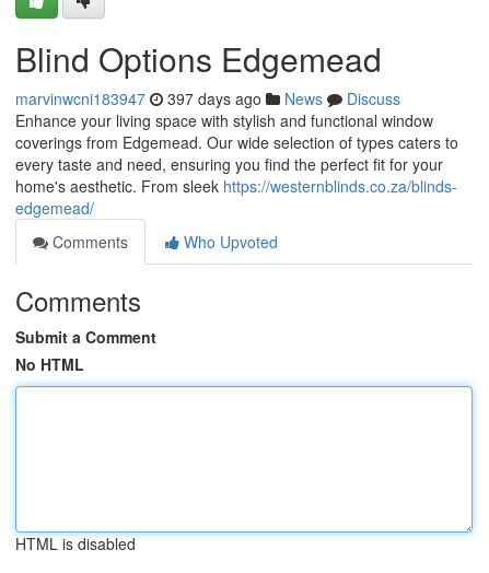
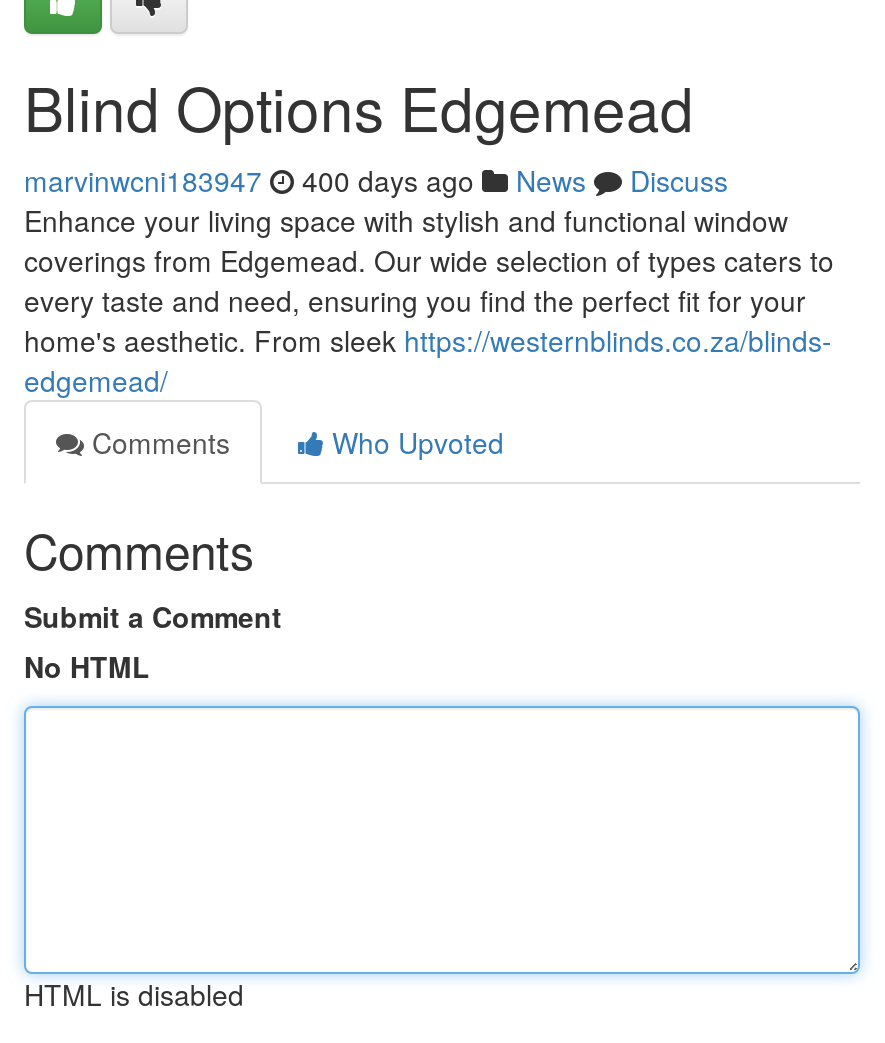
[15,87,400,109] marvinwcni183947 397 days ago News Discuss -> [24,160,728,200] marvinwcni183947 400 days ago News Discuss

